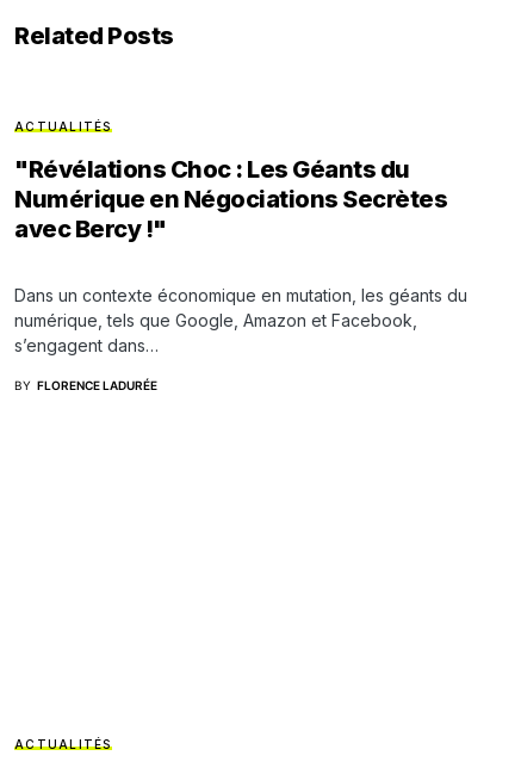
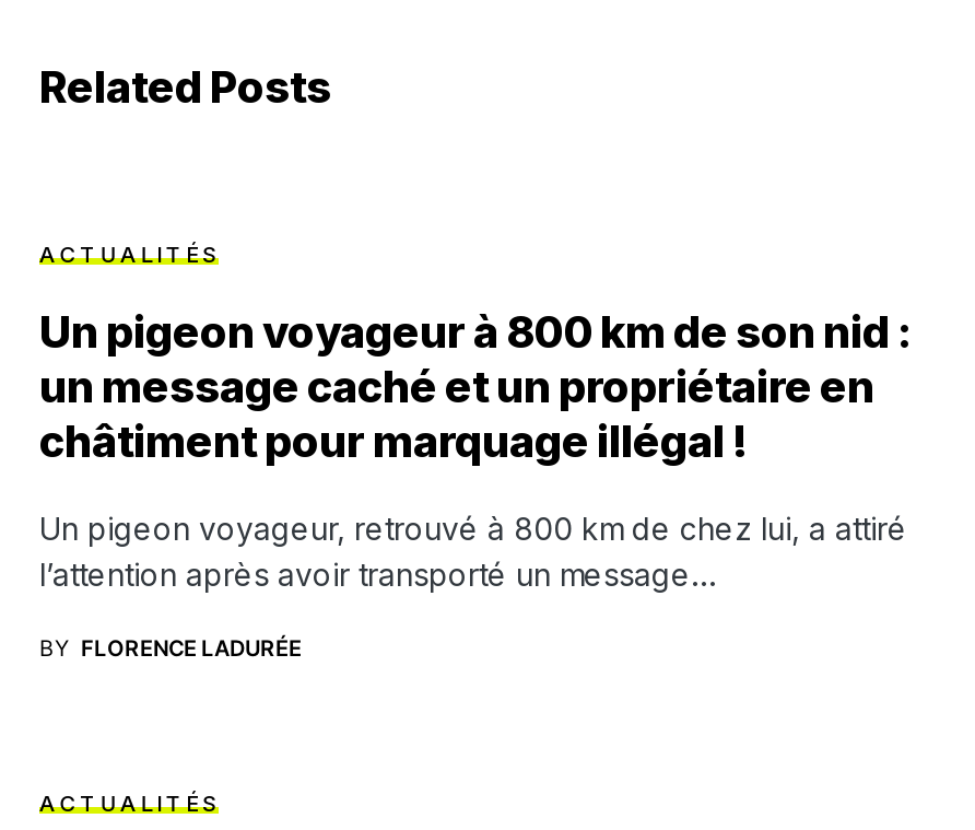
[14,156,447,244] "Révélations Choc : Les Géants du | Numérique en Négociations Secrètes | avec Bercy !" -> [39,307,912,469] Un pigeon voyageur à 800 km de son nid : | un message caché et un propriétaire en | châtiment pour marquage illégal !
[14,285,467,356] Dans un contexte économique en mutation, les géants du | numérique, tels que Google, Amazon et Facebook, | s’engagent dans… -> [39,510,907,594] Un pigeon voyageur, retrouvé à 800 km de chez lui, a attiré | l’attention après avoir transporté un message…

